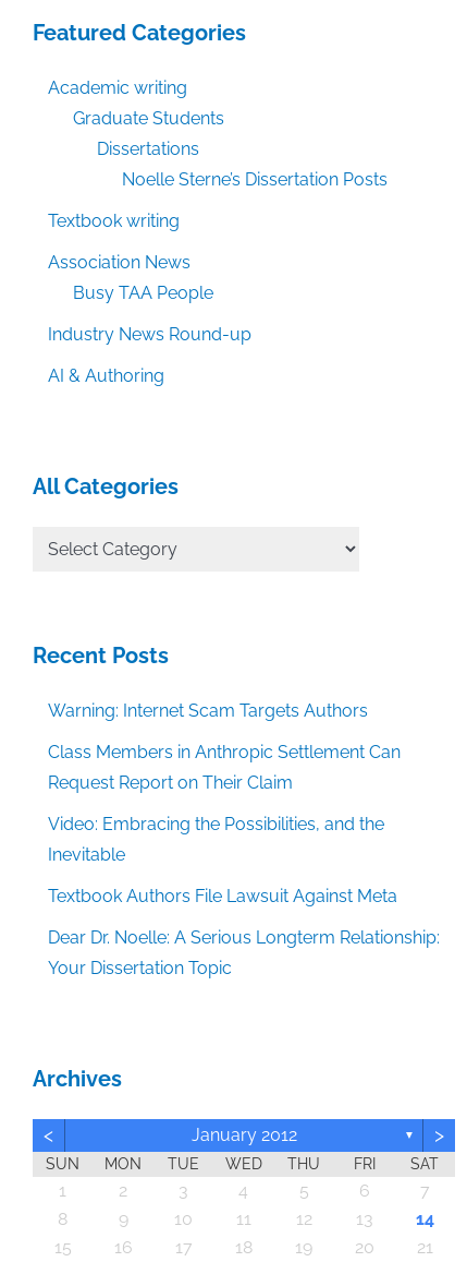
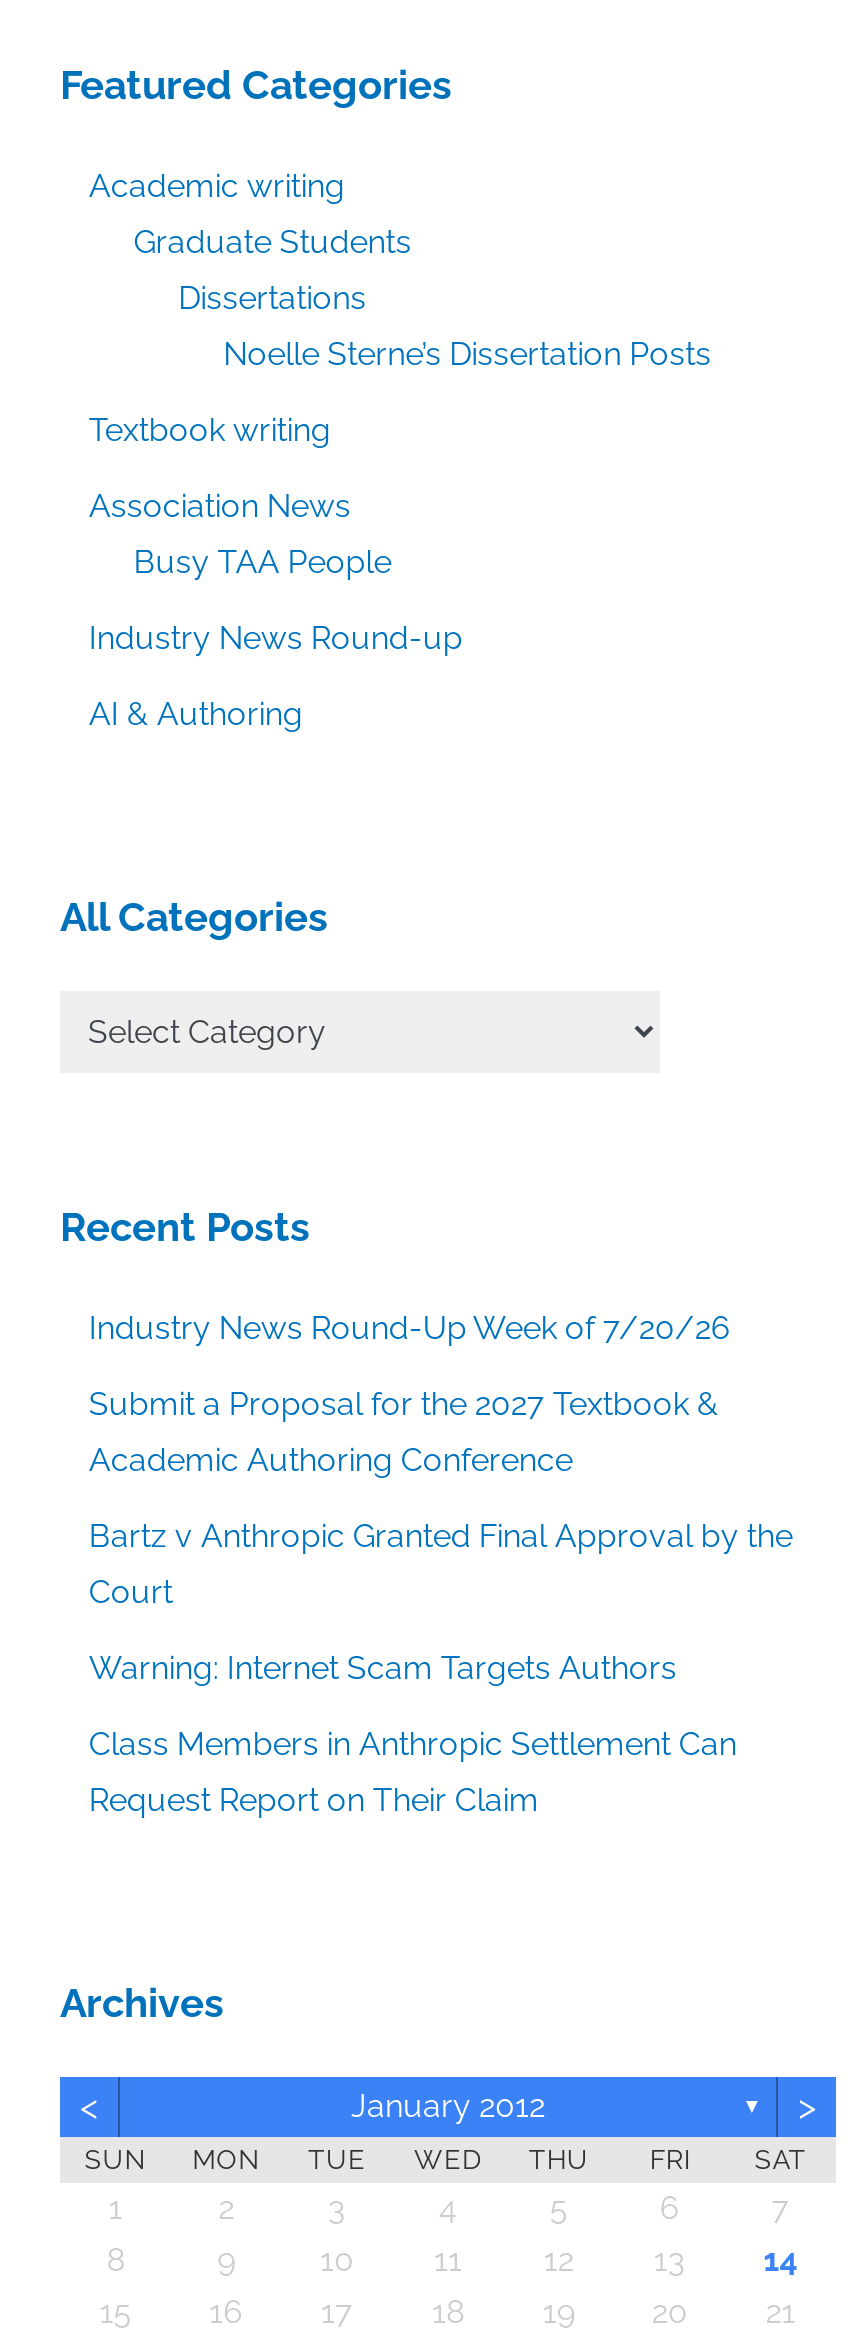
none -> [89,1310,793,1612] Industry News Round-Up Week of 7/20/26 | Submit a Proposal for the 2027 Textbook & | Academic Authoring Conference | Bartz v Anthropic Granted Final Approval by the | Court
moved [48,701,401,794] -> [89,1650,737,1820]: Warning: Internet Scam Targets Authors | Class Members in Anthropic Settlement Can | Request Report on Their Claim
[48,814,440,979] Video: Embracing the Possibilities, and the | Inevitable | Textbook Authors File Lawsuit Against Meta | Dear Dr. Noelle: A Serious Longterm Relationship: | Your Dissertation Topic -> none

